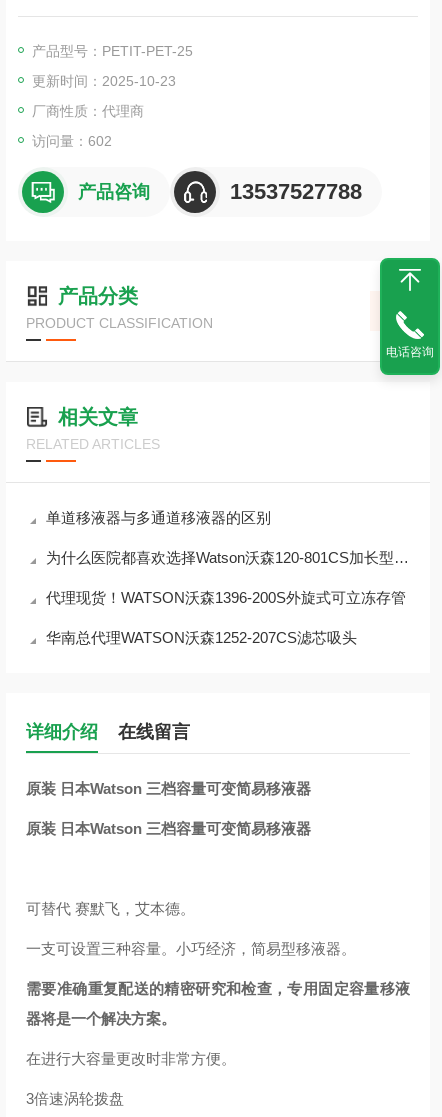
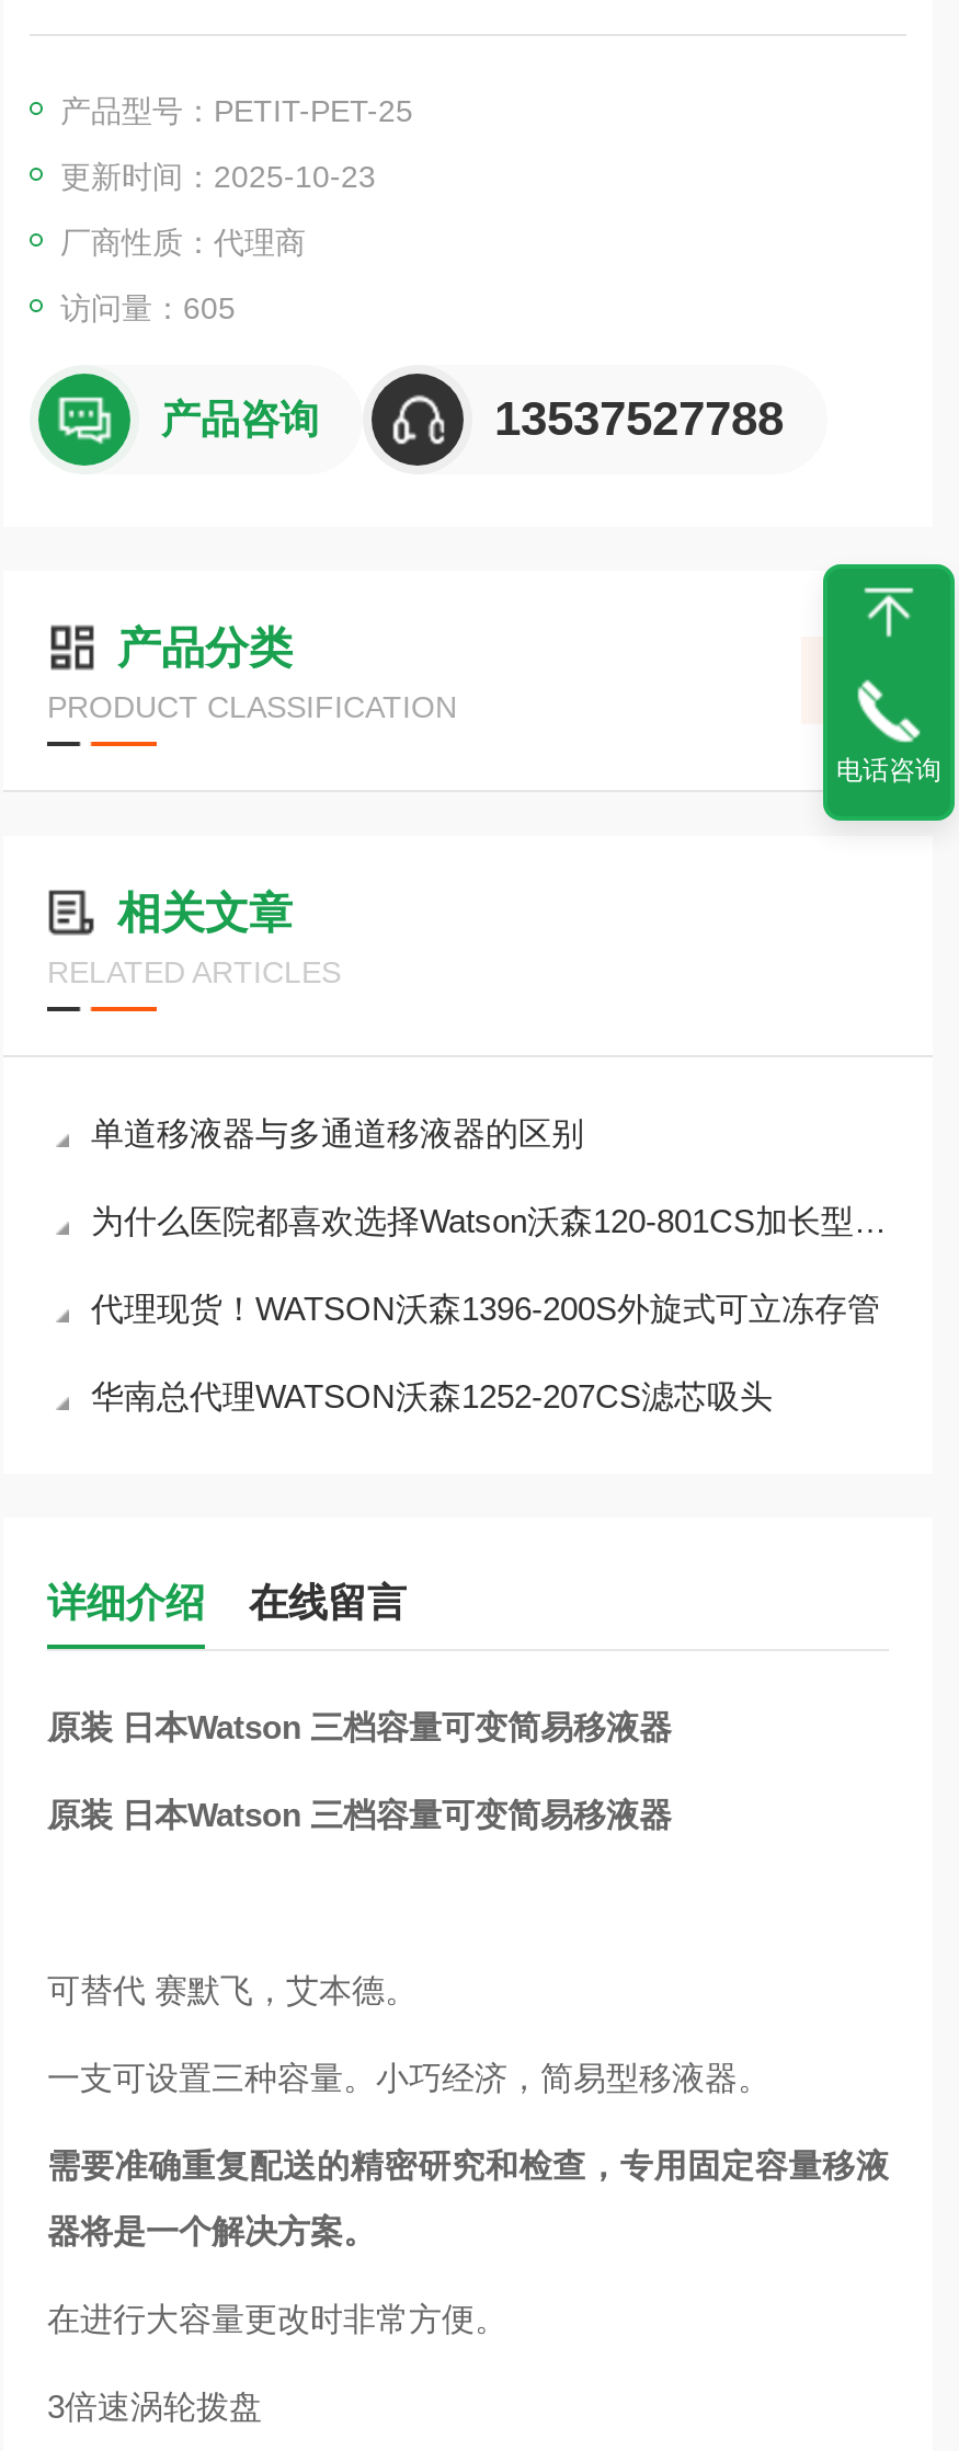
[32,133,112,149] 访问量：602 -> [60,290,236,325] 访问量：605

